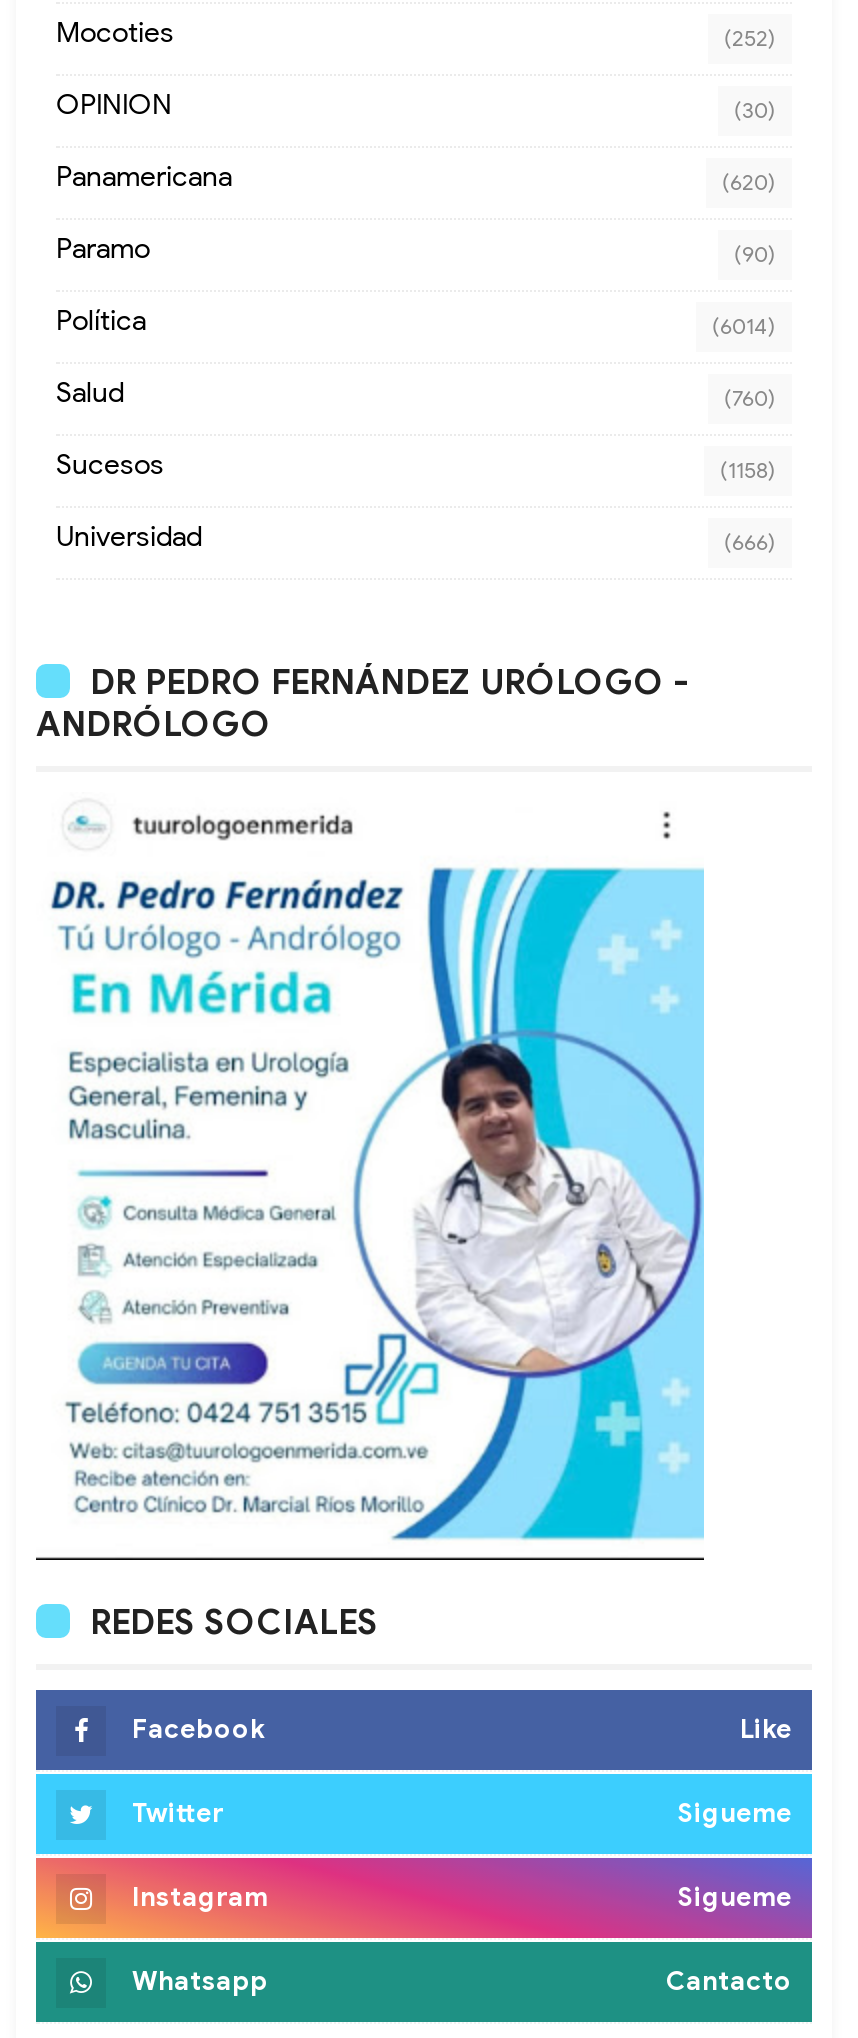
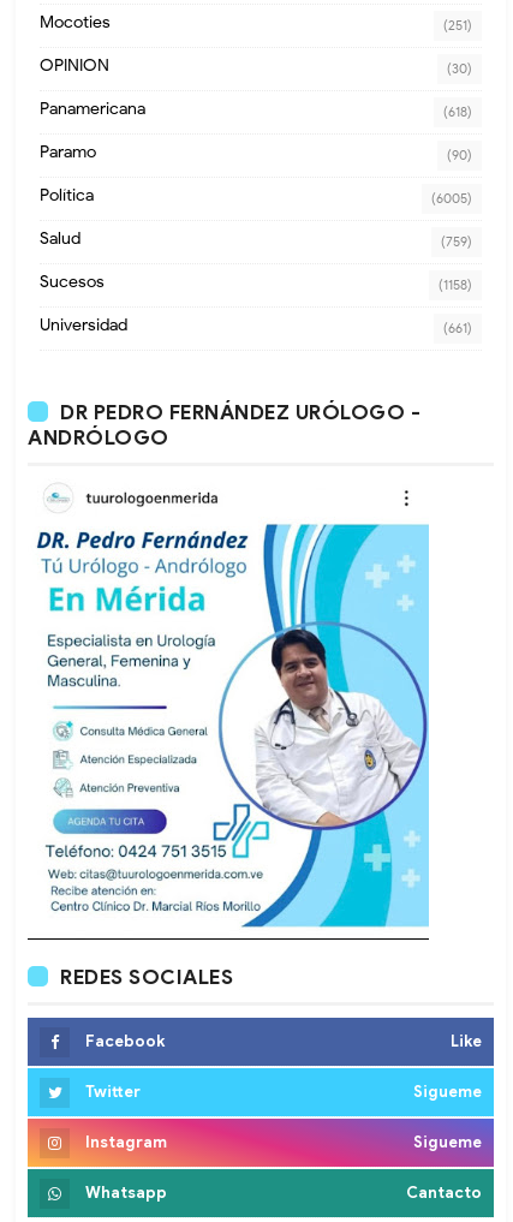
[724,24,776,52] (252) -> [443,17,472,34] (251)
[722,168,776,196] (620) -> [443,103,472,120] (618)
[712,312,776,340] (6014) -> [431,190,472,207] (6005)
[724,384,776,412] (760) -> [441,233,472,250] (759)
[724,528,776,556] (666) -> [443,320,472,337] (661)

